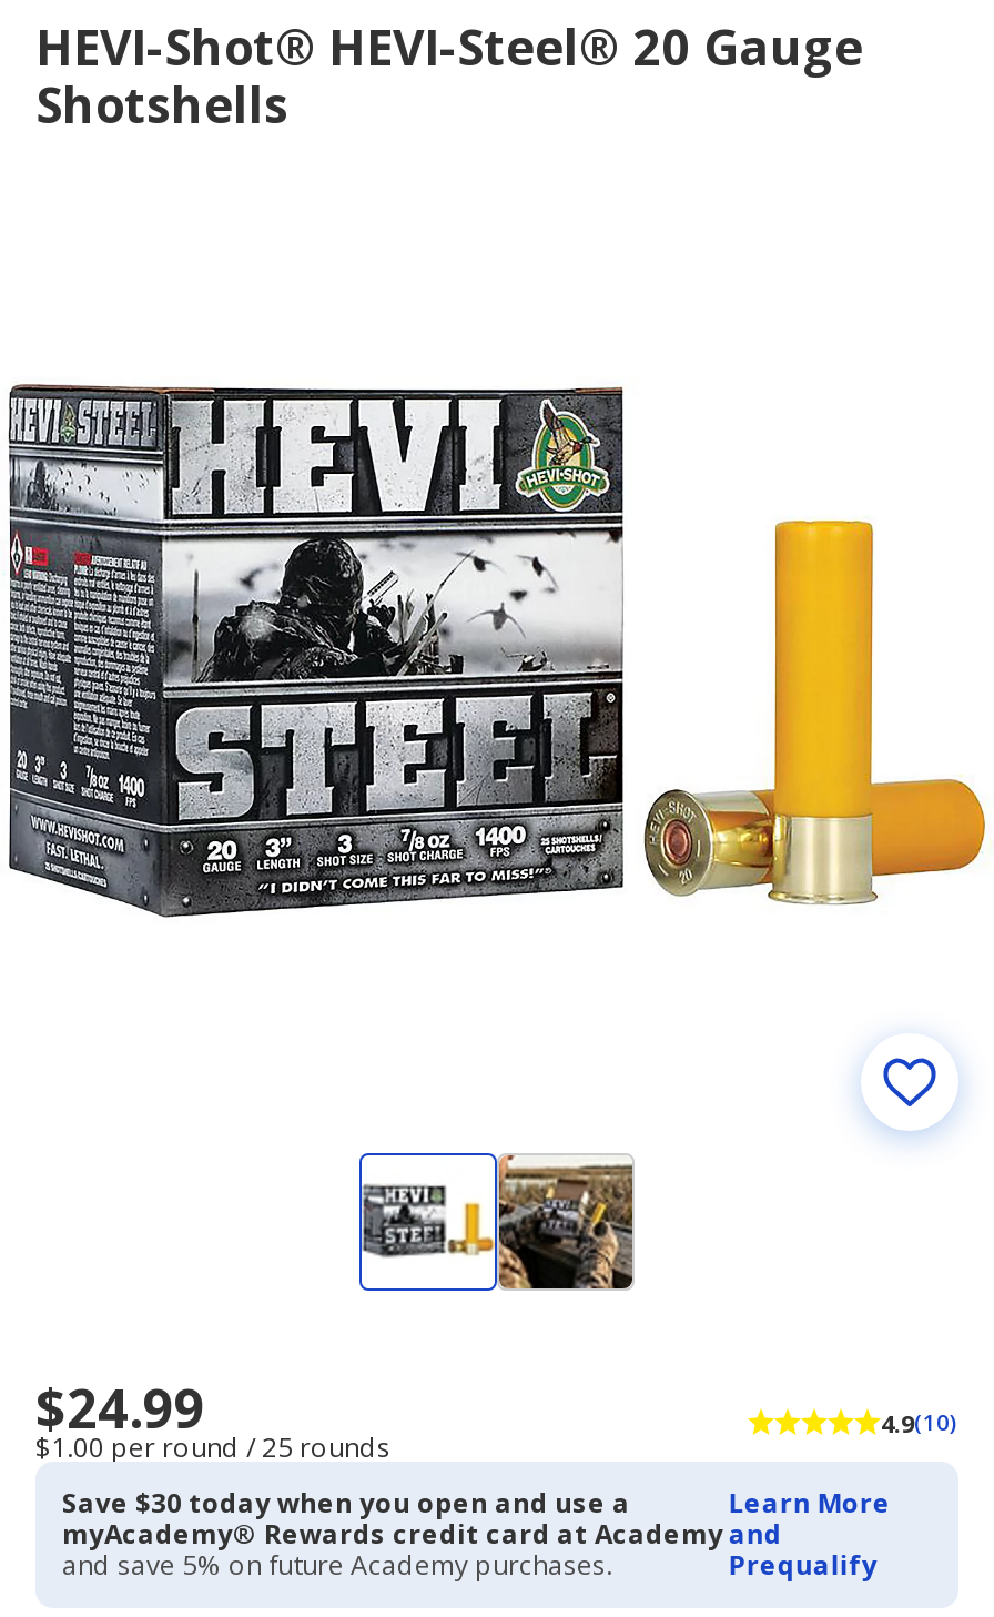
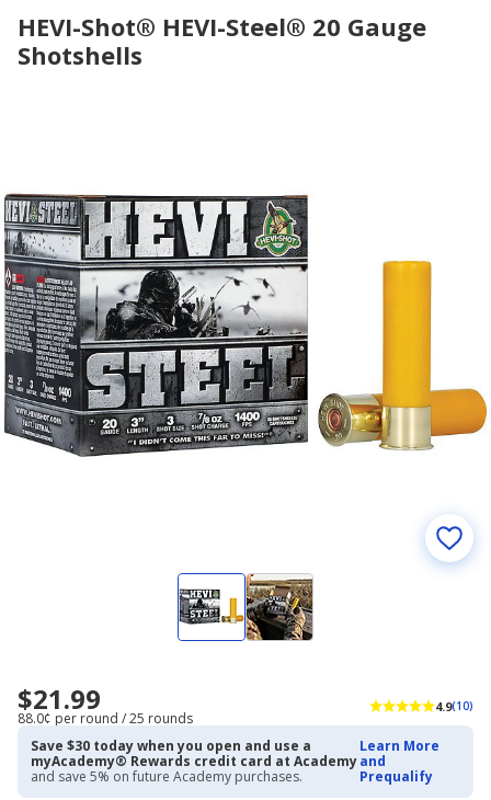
[35,1371,204,1444] $24.99 -> [18,681,101,717] $21.99
[35,1428,390,1466] $1.00 per round / 25 rounds -> [18,709,193,728] 88.0¢ per round / 25 rounds

